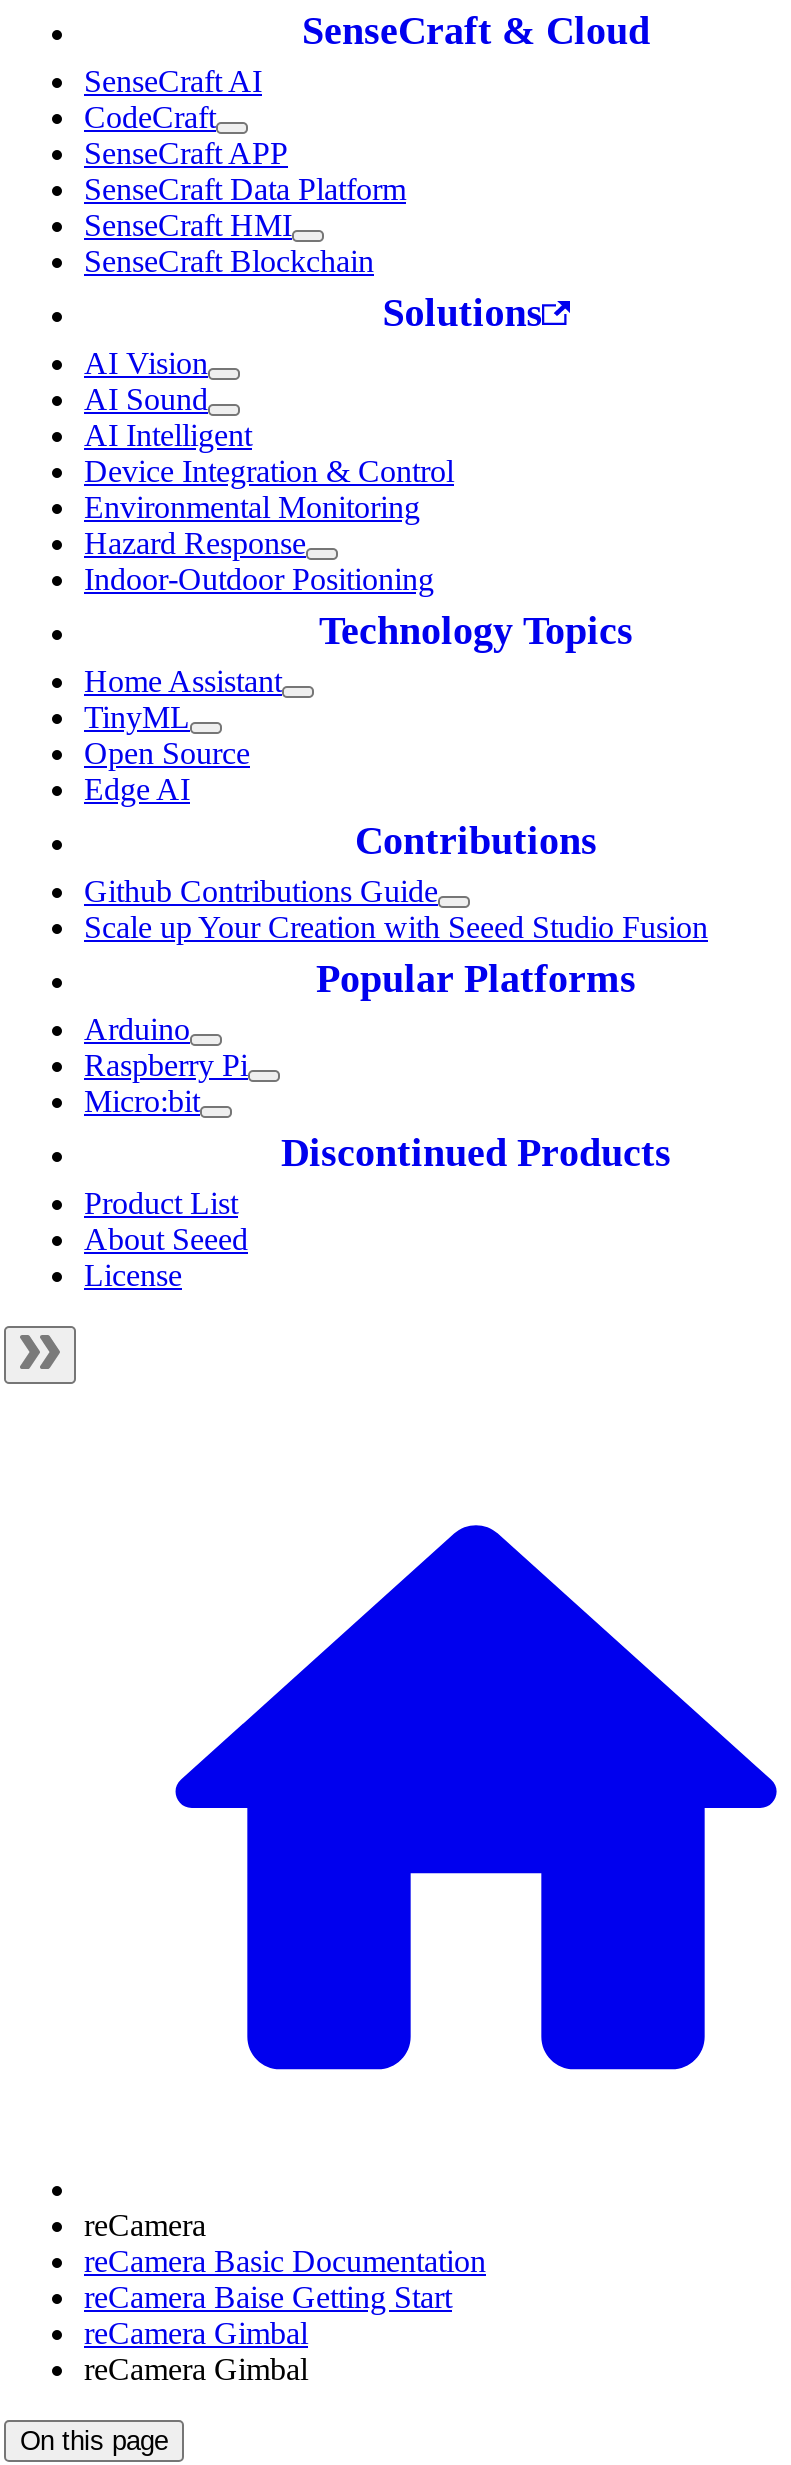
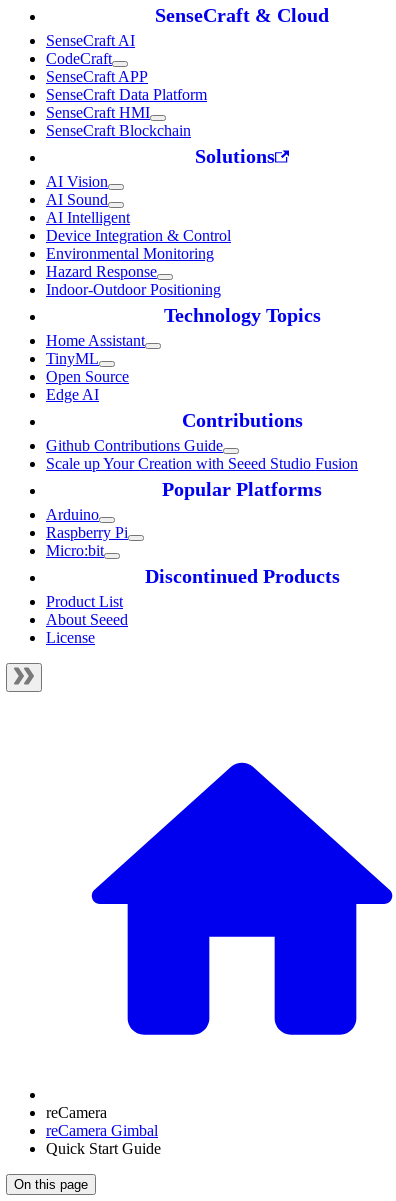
[84,2244,486,2314] reCamera Basic Documentation | reCamera Baise Getting Start -> none
[84,2352,308,2386] reCamera Gimbal -> [46,1140,161,1157] Quick Start Guide

